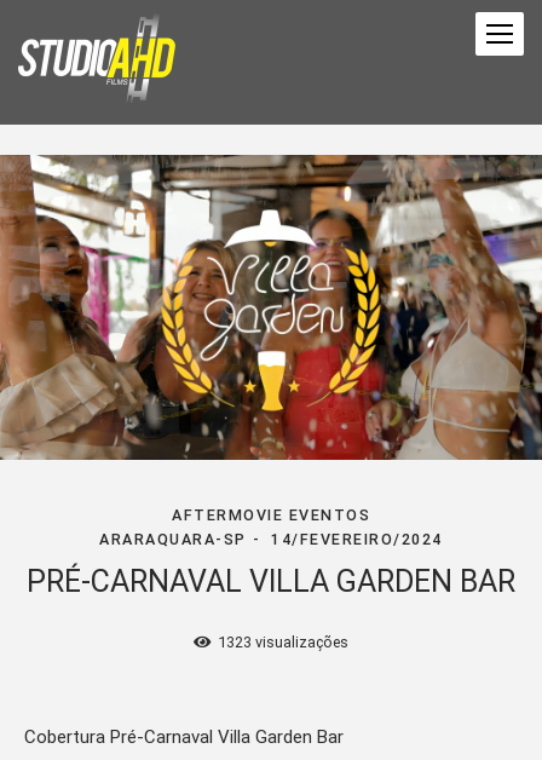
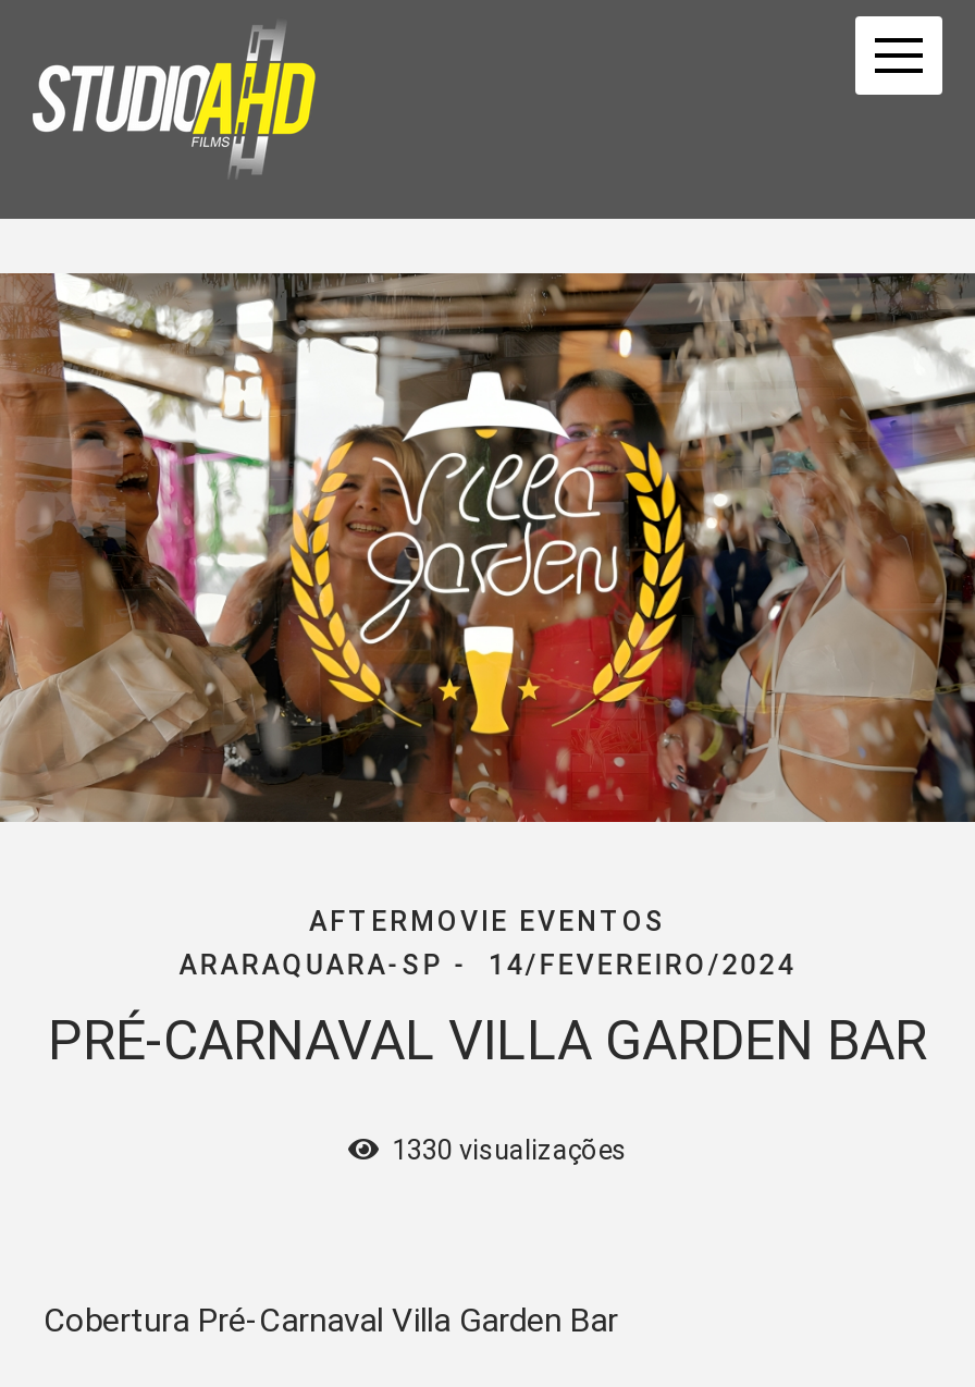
[218,633,348,651] 1323 visualizações -> [392,1133,627,1166] 1330 visualizações

